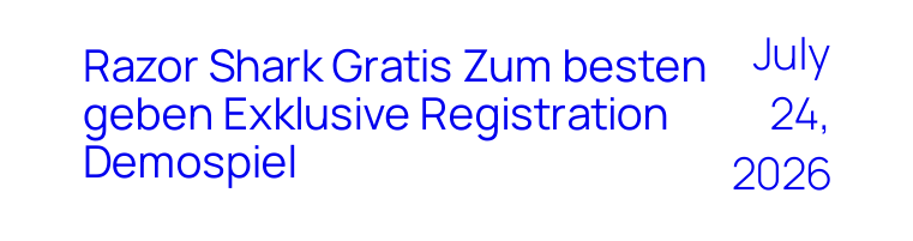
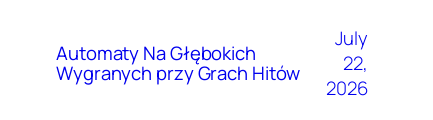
[83,35,707,193] Razor Shark Gratis Zum besten | geben Exklusive Registration | Demospiel -> [56,40,300,86] Automaty Na Głębokich | Wygranych przy Grach Hitów
[770,82,831,144] 24, -> [343,50,368,76] 22,

